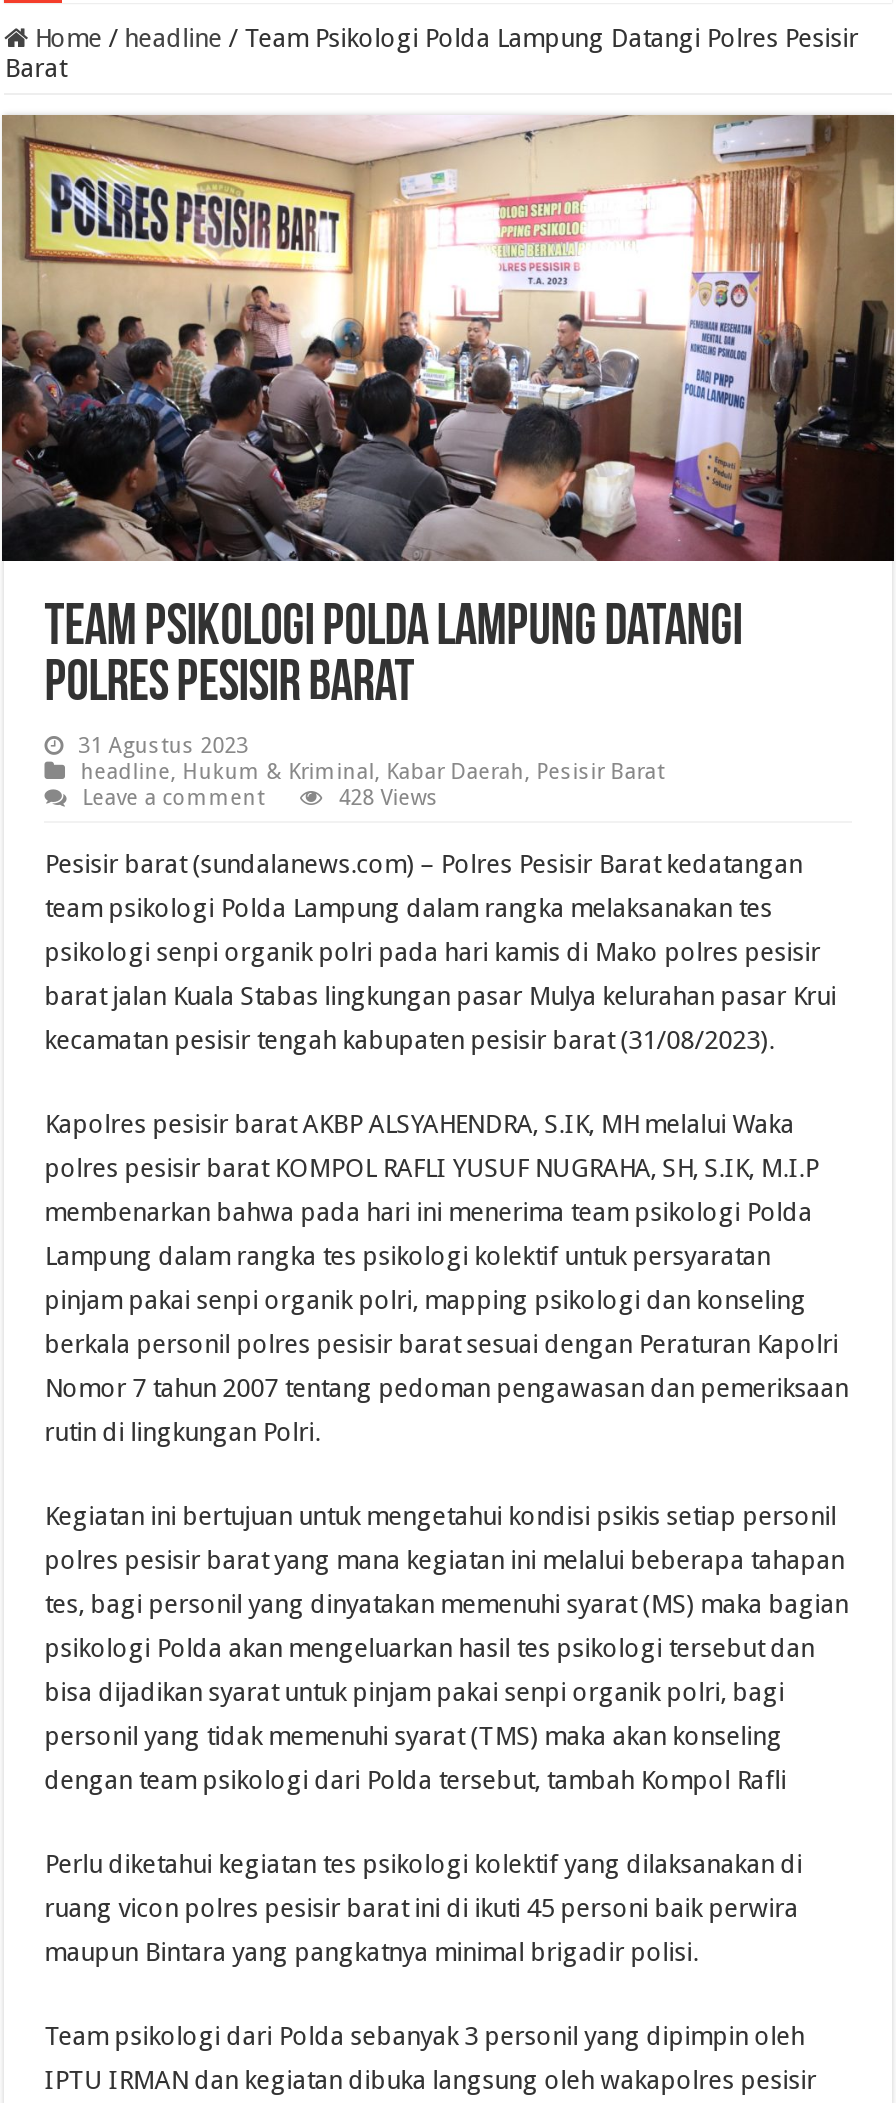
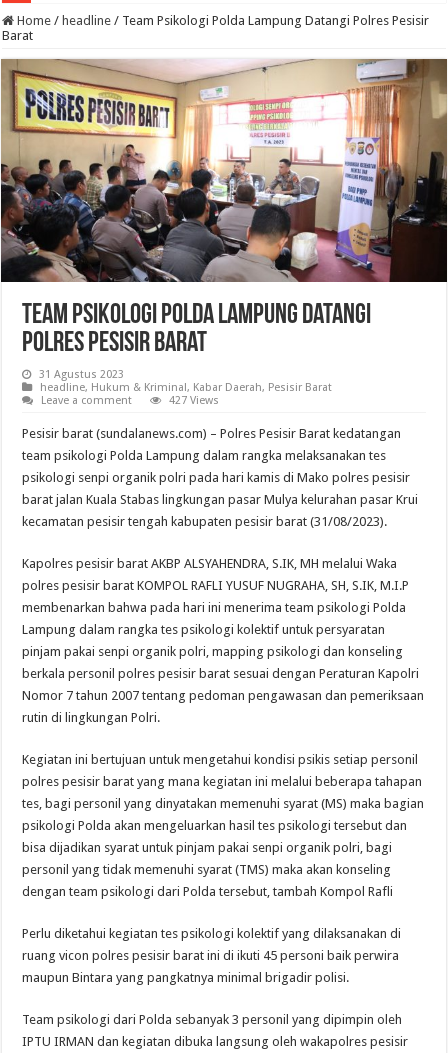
[338,785,438,811] 428 Views -> [169,394,219,407] 427 Views

